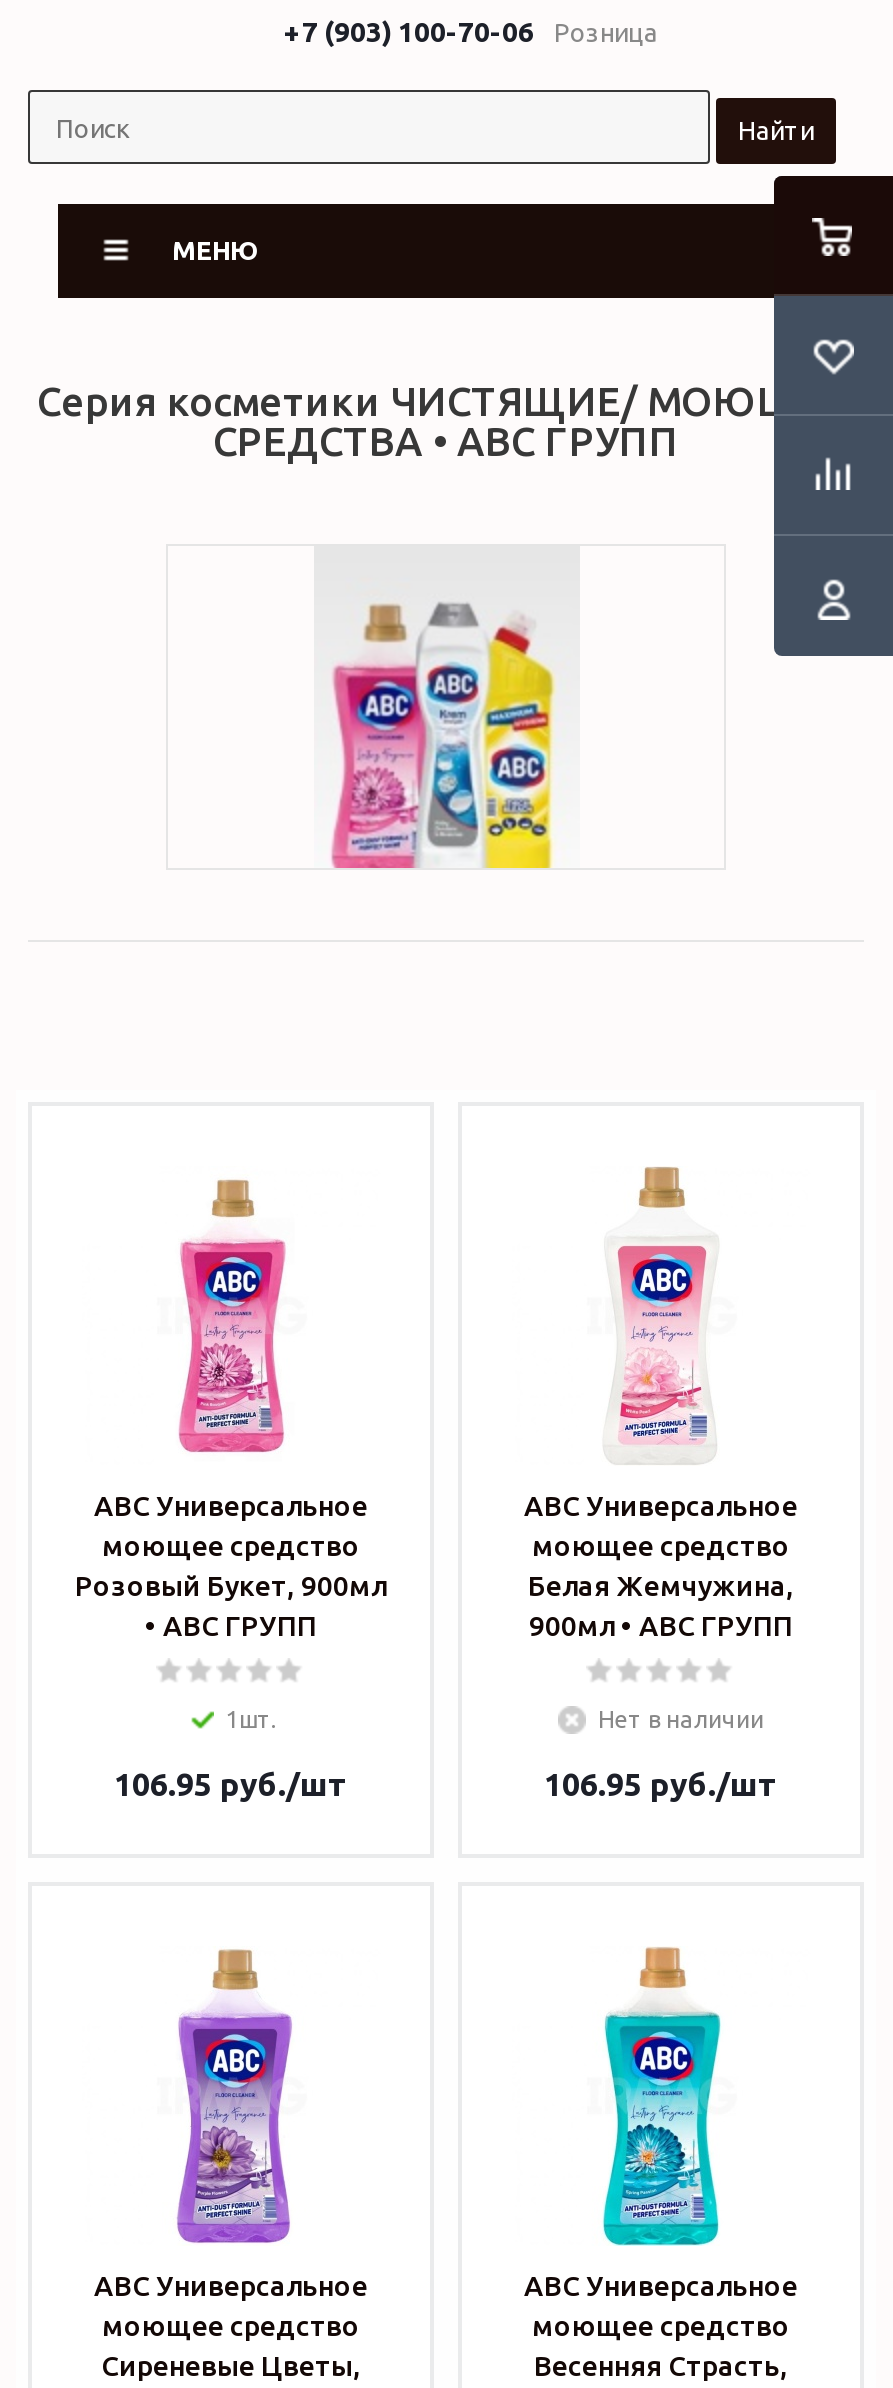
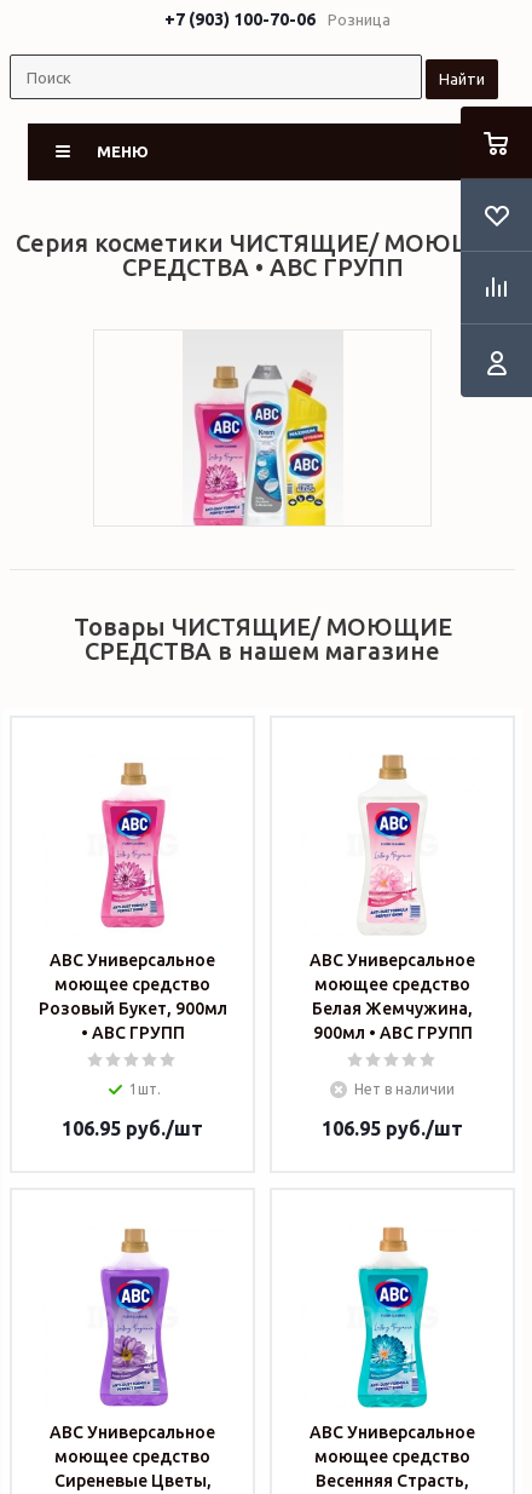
none -> [73,613,452,665] Товары ЧИСТЯЩИЕ/ МОЮЩИЕ | СРЕДСТВА в нашем магазине

